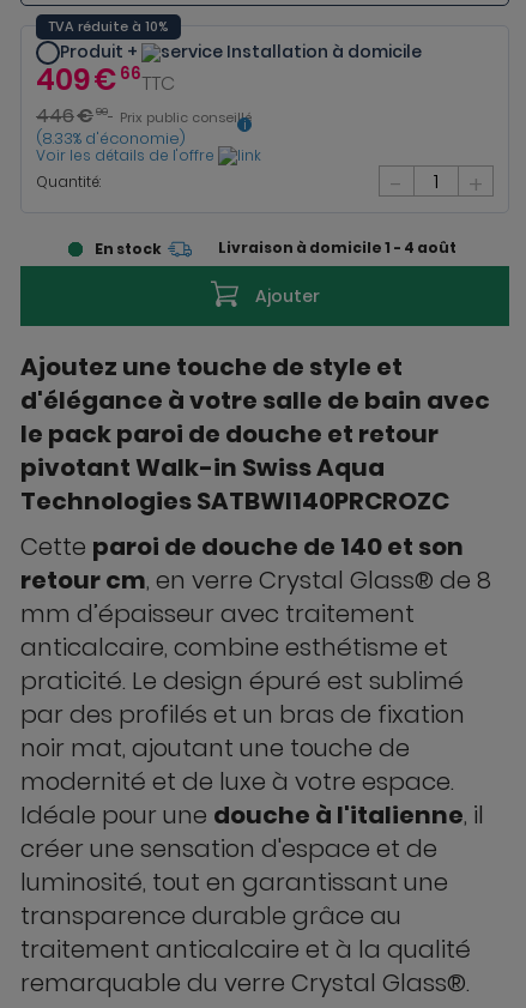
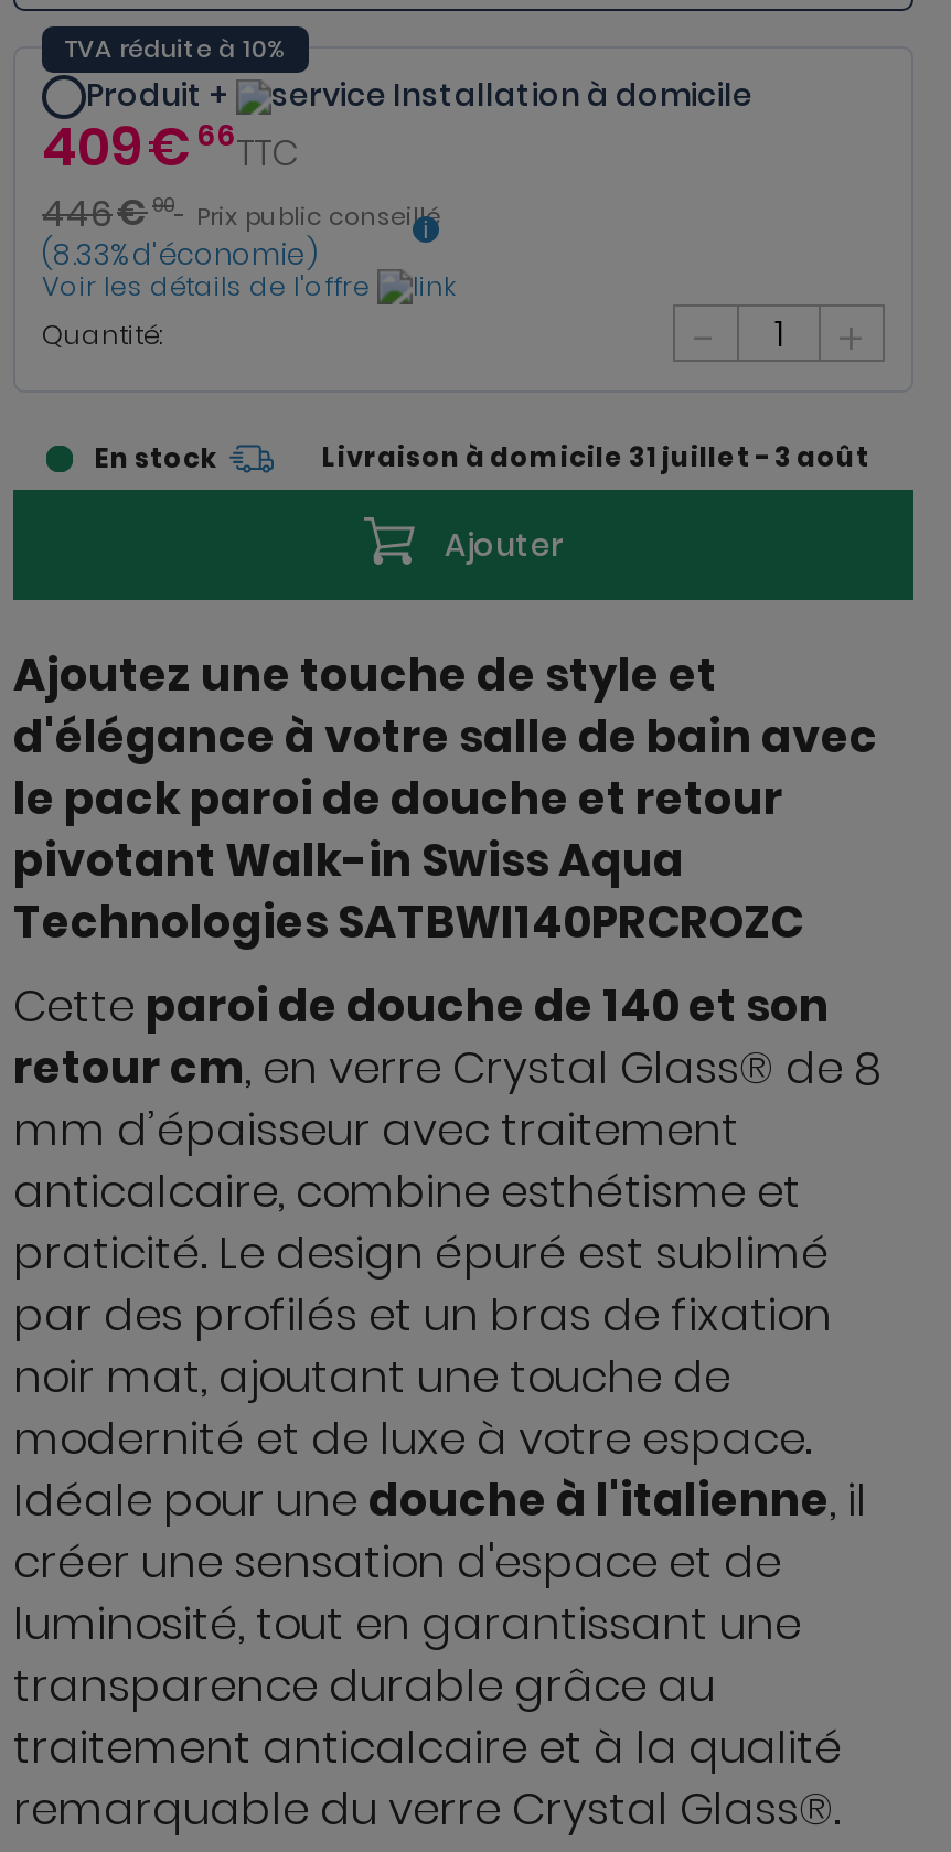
[215,238,456,258] Livraison à domicile 1 - 4 août -> [318,437,869,475] Livraison à domicile 31 juillet - 3 août

